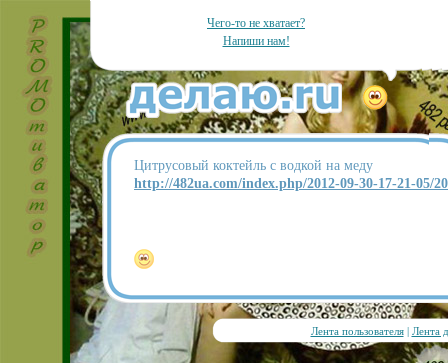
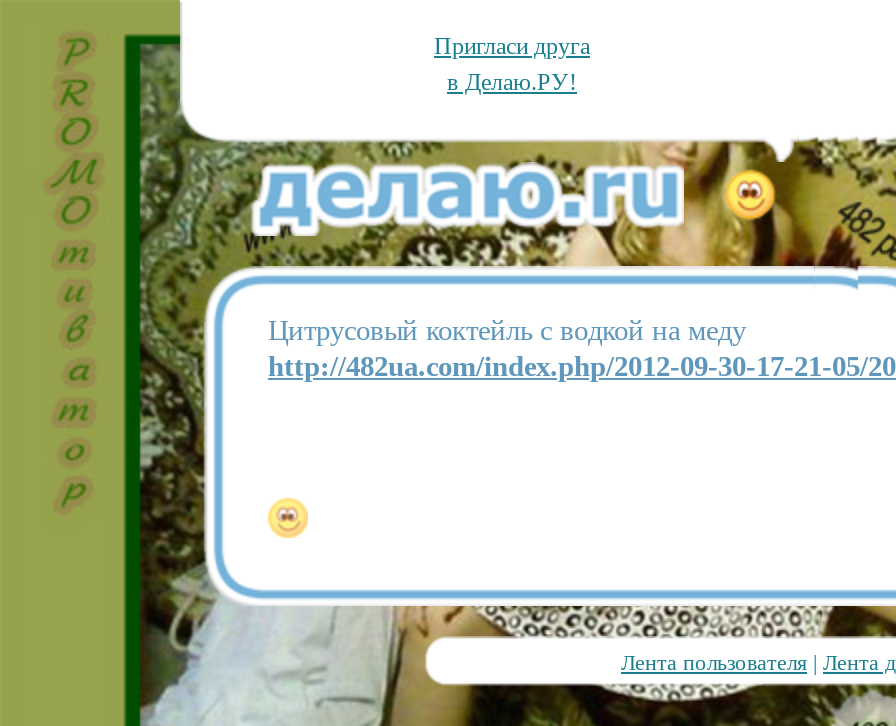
[207,16,305,48] Чего-то не хватает? | Напиши нам! -> [434,32,590,96] Пригласи друга | в Делаю.РУ!

